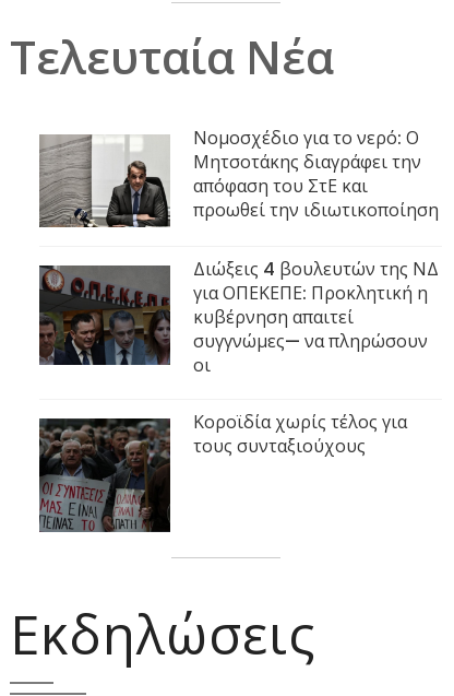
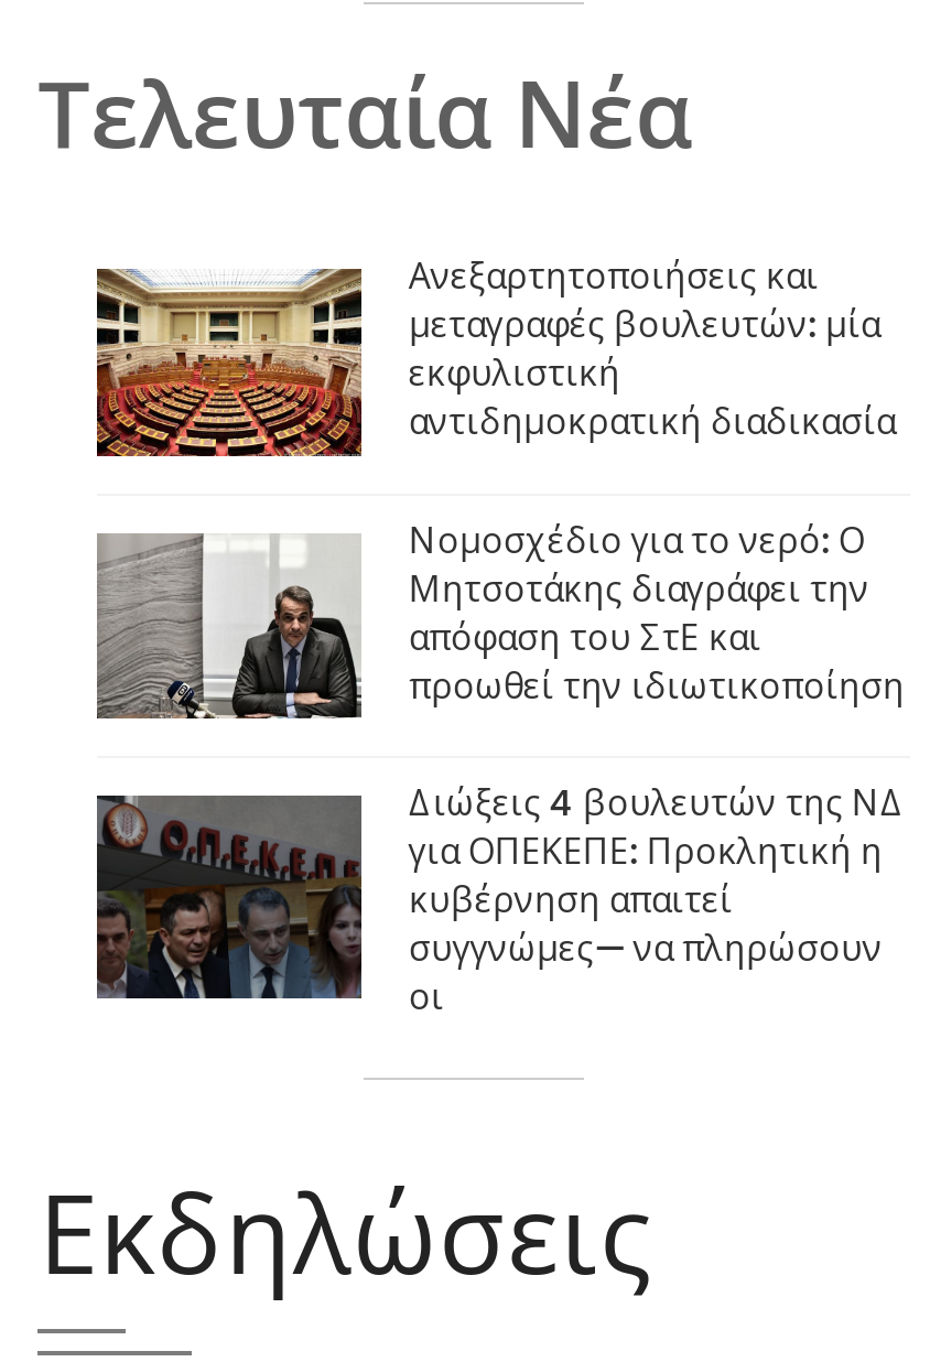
none -> [95,251,896,458] [image] | Ανεξαρτητοποιήσεις και | μεταγραφές βουλευτών: μία | εκφυλιστική | αντιδημοκρατική διαδικασία
moved [37,126,439,378] -> [93,515,904,1023]: [image] | Νομοσχέδιο για το νερό: Ο | Μητσοτάκης διαγράφει την | ... | συγγνώμες— να πληρώσουν | οι
[38,409,408,533] [image] | Κοροϊδία χωρίς τέλος για | τους συνταξιούχους -> none

